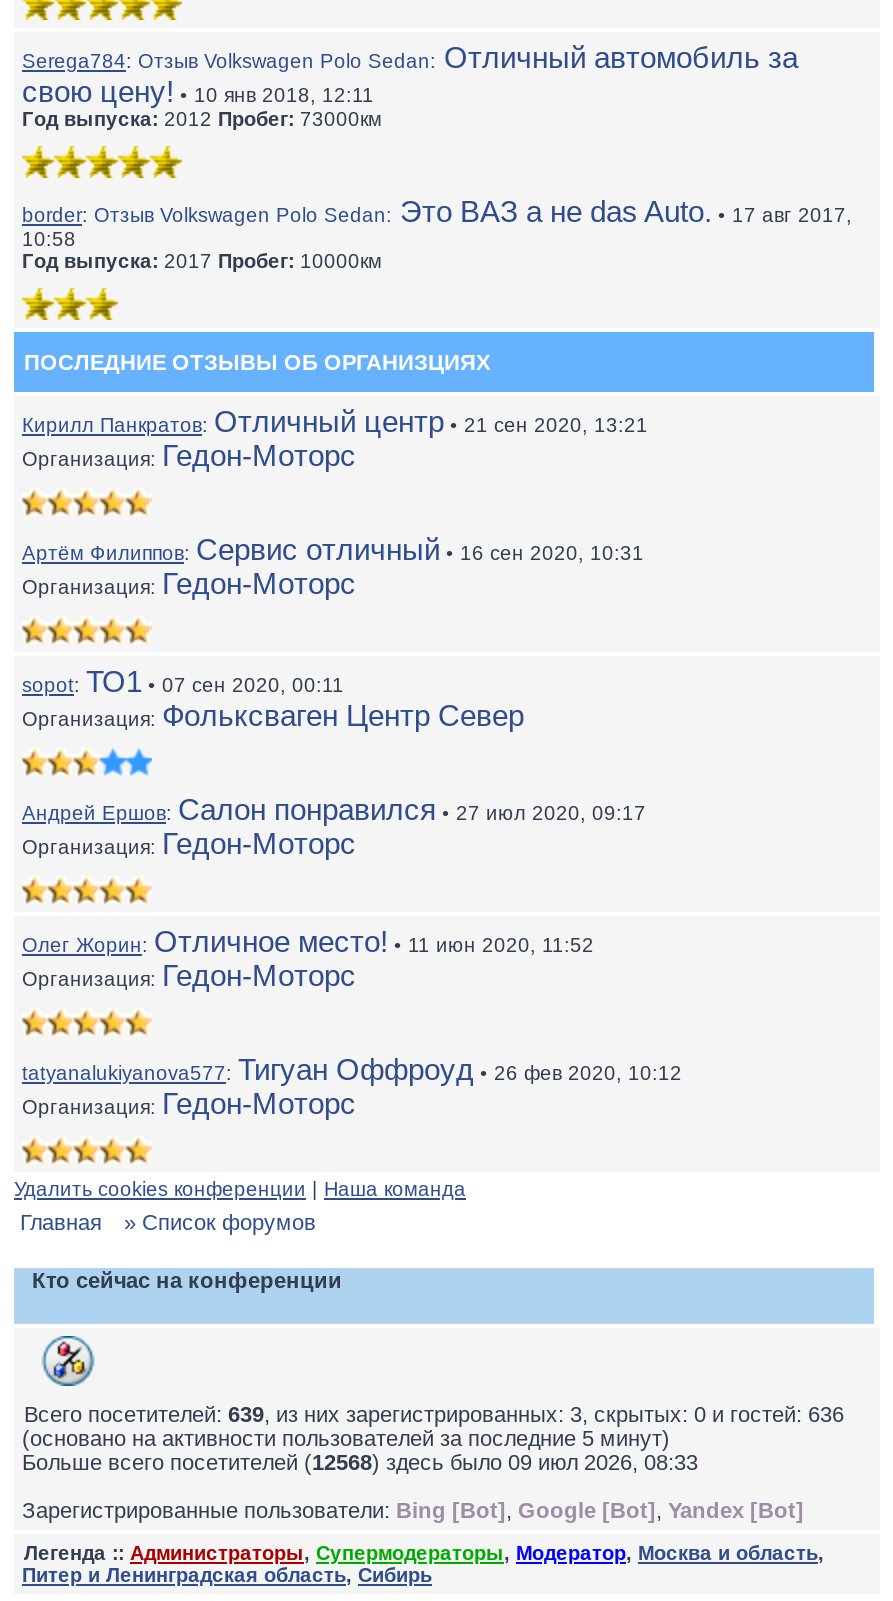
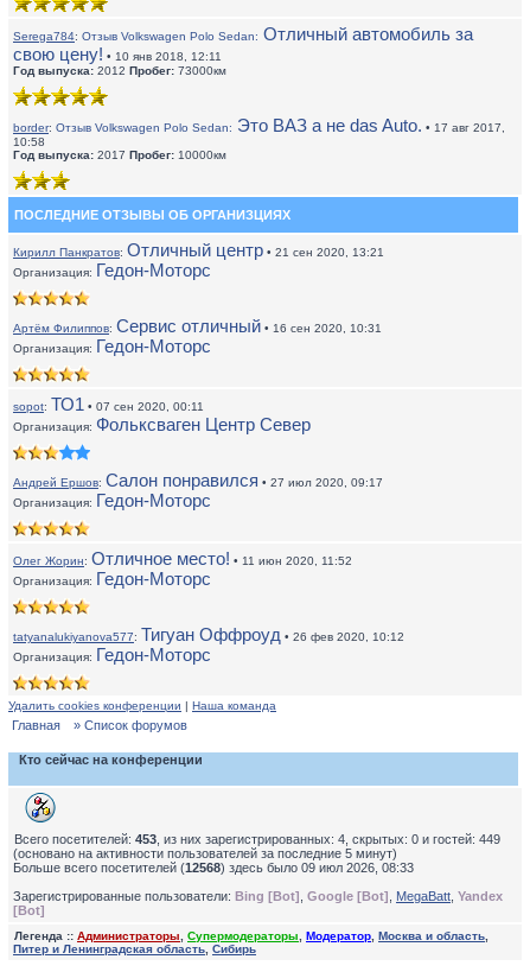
[24,1402,844,1426] Всего посетителей: 639, из них зарегистрированных: 3, скрытых: 0 и гостей: 636 -> [14,832,500,846] Всего посетителей: 453, из них зарегистрированных: 4, скрытых: 0 и гостей: 449
[22,1498,804,1522] Зарегистрированные пользователи: Bing [Bot], Google [Bot], Yandex [Bot] -> [13,889,503,917] Зарегистрированные пользователи: Bing [Bot], Google [Bot], MegaBatt, Yandex | [Bot]

